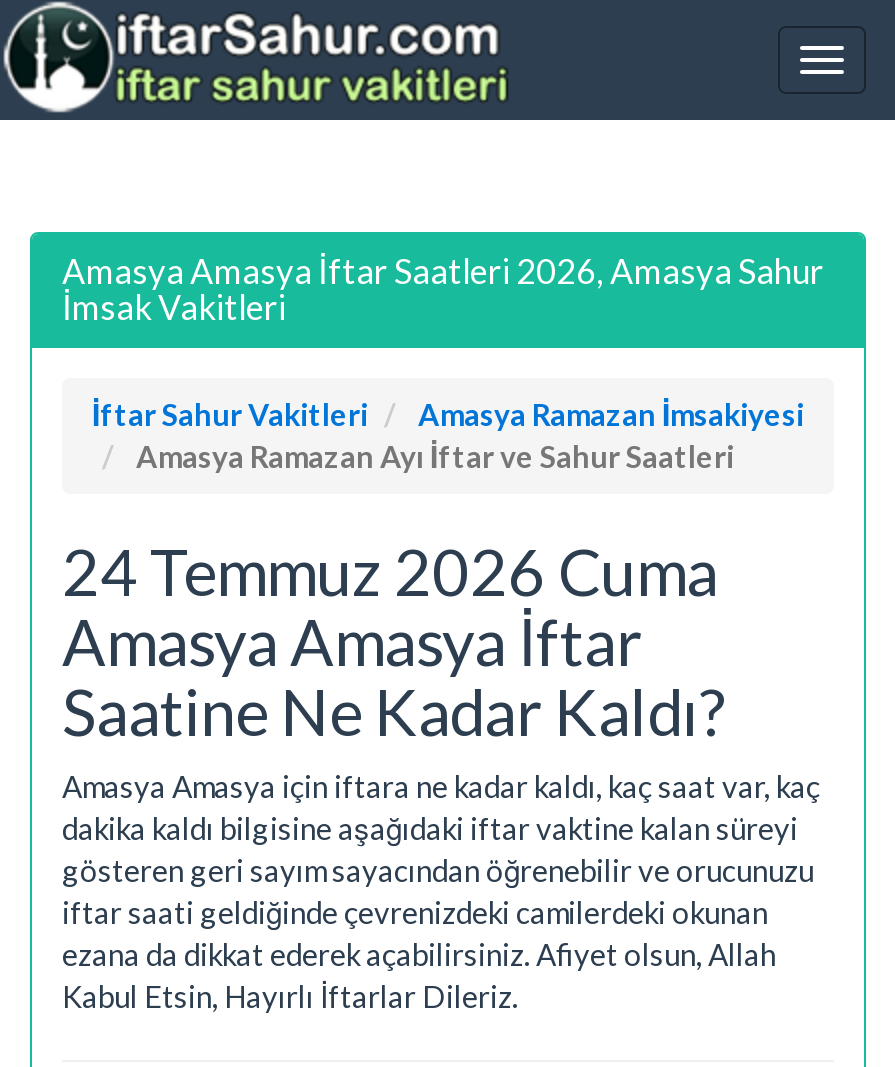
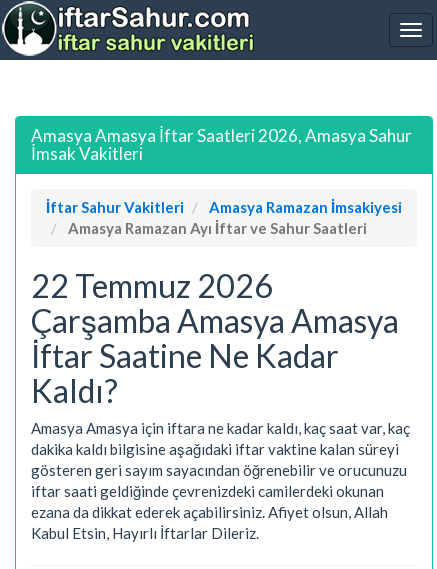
[62,531,728,749] 24 Temmuz 2026 Cuma | Amasya Amasya İftar | Saatine Ne Kadar Kaldı? -> [31,265,399,409] 22 Temmuz 2026 | Çarşamba Amasya Amasya | İftar Saatine Ne Kadar | Kaldı?

